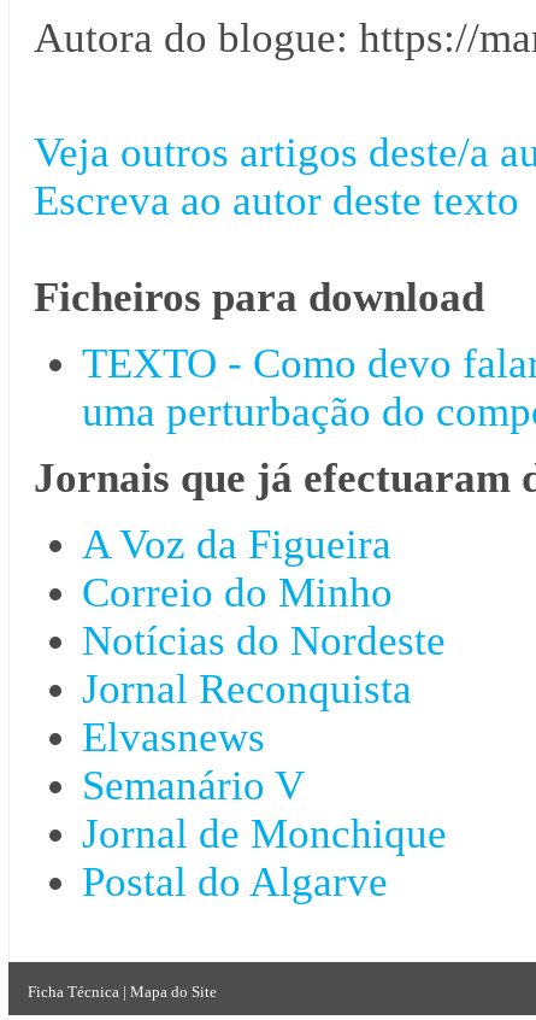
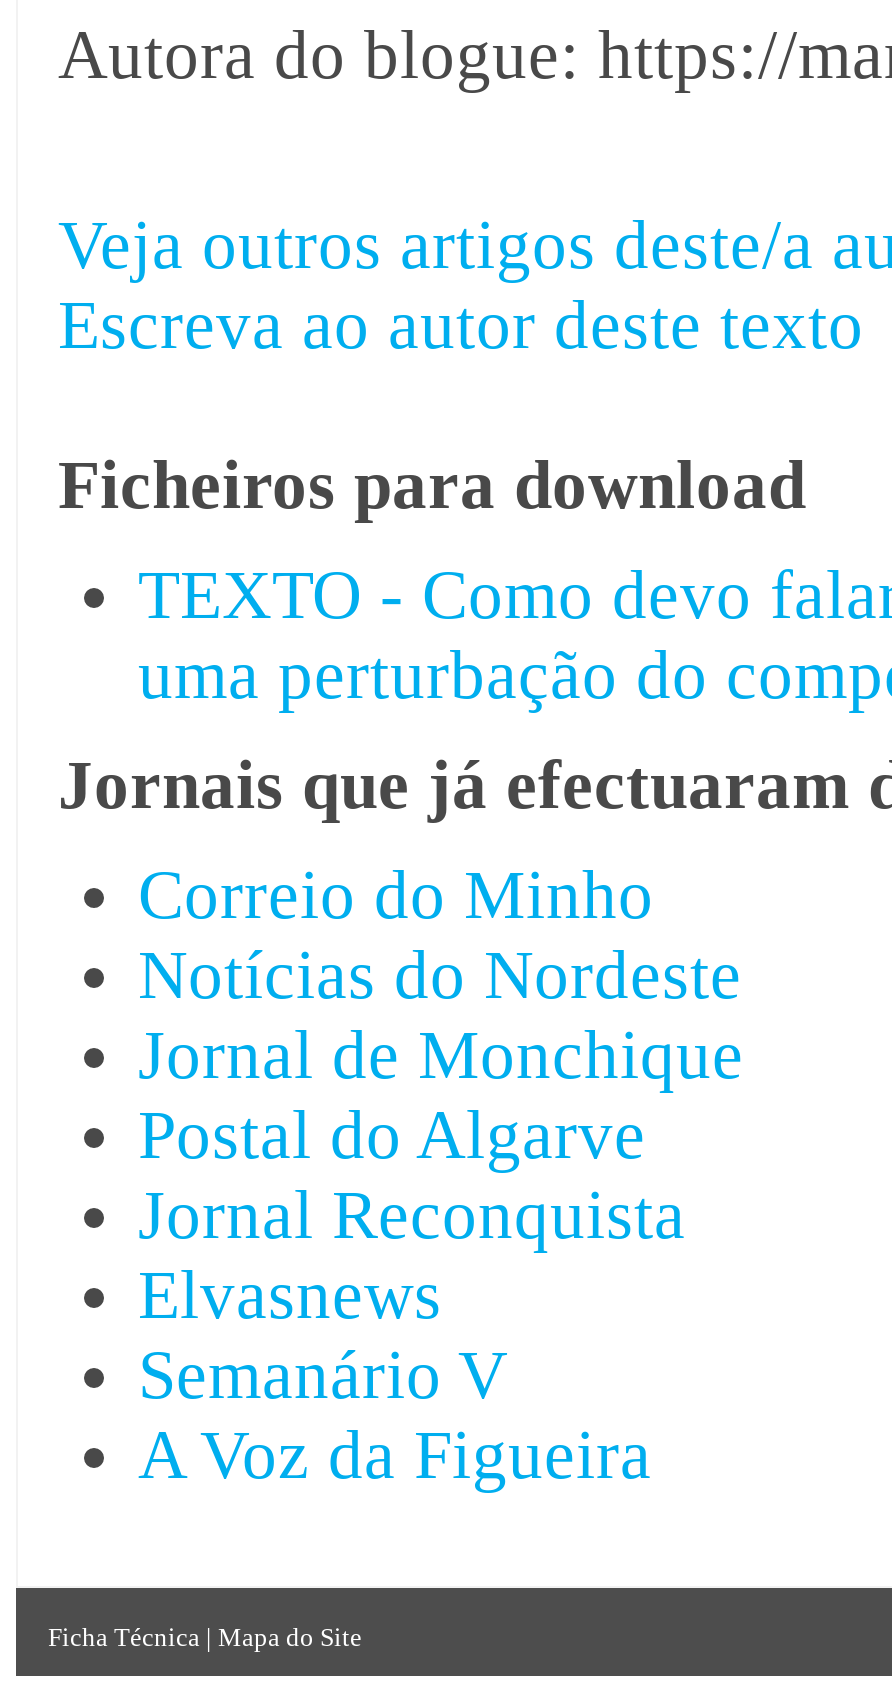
moved [82,520,391,567] -> [138,1415,652,1493]: A Voz da Figueira
moved [82,568,446,664] -> [138,855,742,1013]: Correio do Minho | Notícias do Nordeste
moved [82,665,412,808] -> [138,1175,686,1413]: Jornal Reconquista | Elvasnews | Semanário V
moved [82,810,447,905] -> [138,1015,744,1173]: Jornal de Monchique | Postal do Algarve

